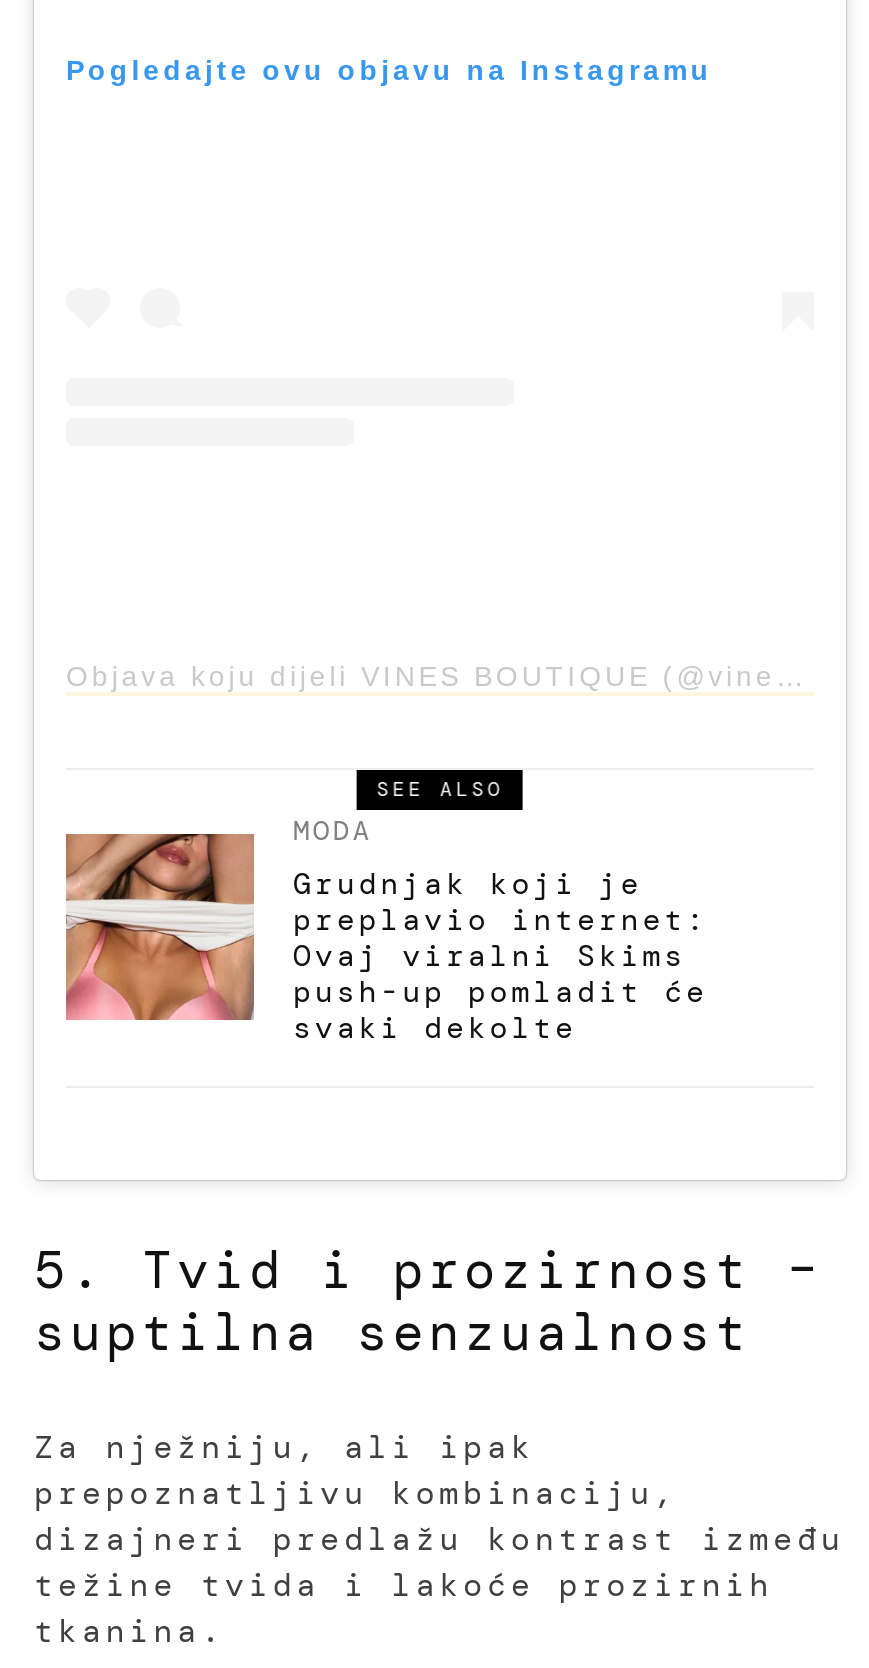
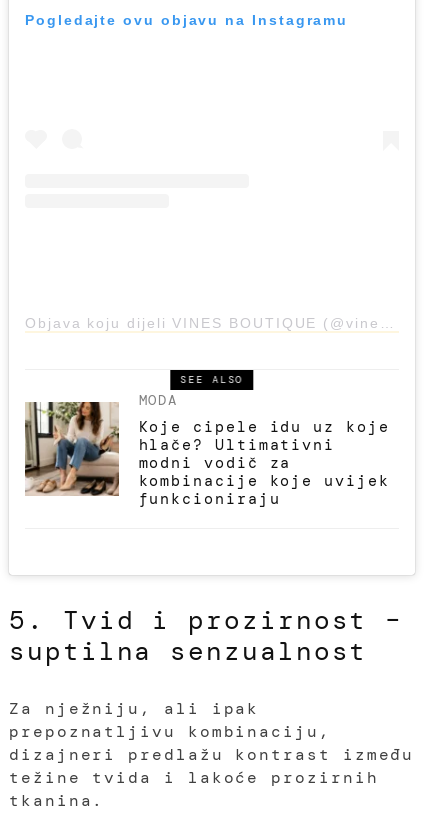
[64,831,708,1047] [image] | Grudnjak koji je | preplavio internet: | Ovaj viralni Skims | push-up pomladit će | svaki dekolte -> [24,401,390,509] [image] | Koje cipele idu uz koje | hlače? Ultimativni | modni vodič za | kombinacije koje uvijek | funkcioniraju

